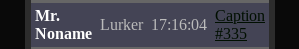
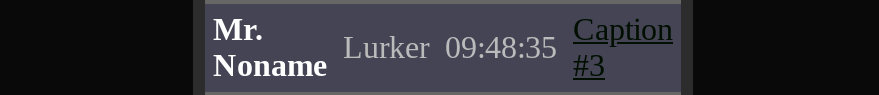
[100,16,207,33] Lurker 17:16:04 -> [343,30,557,64] Lurker 09:48:35
[215,25,247,42] #335 -> [573,48,605,82] #3

